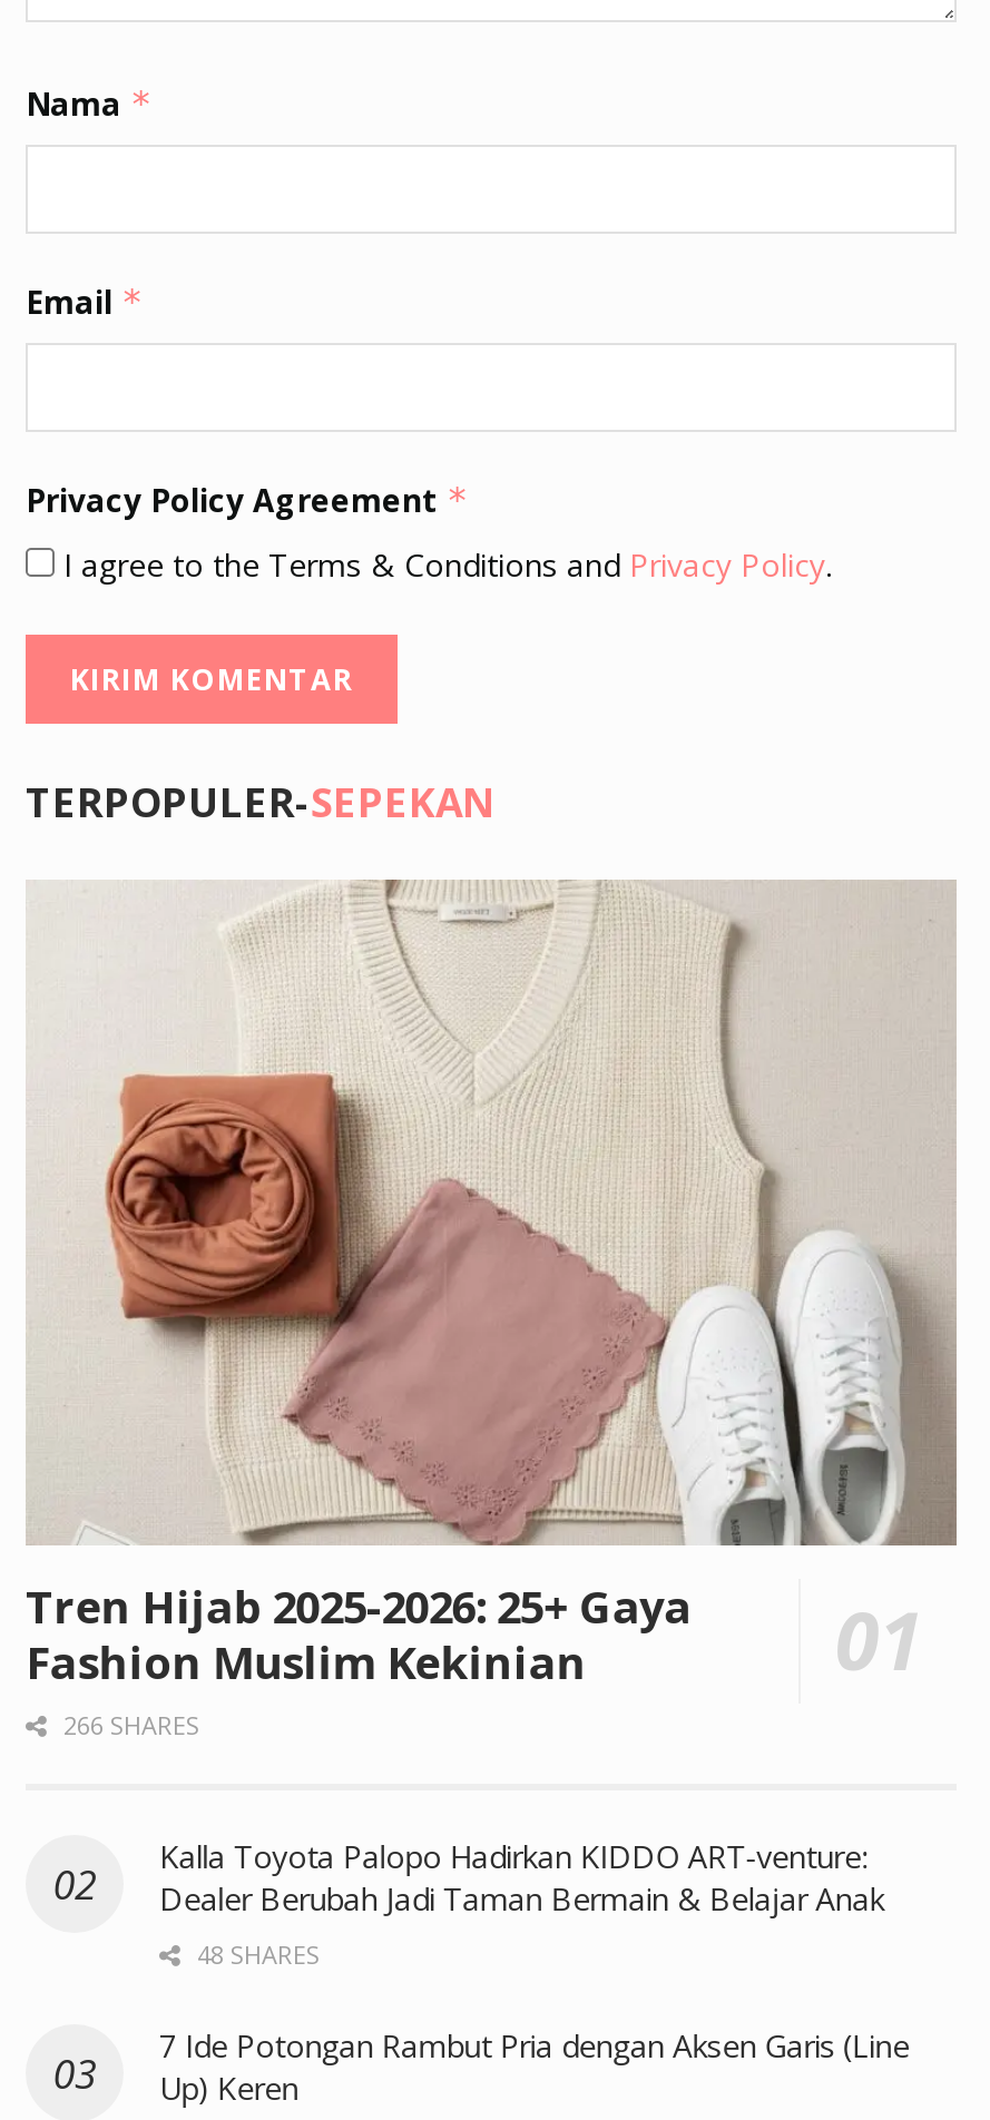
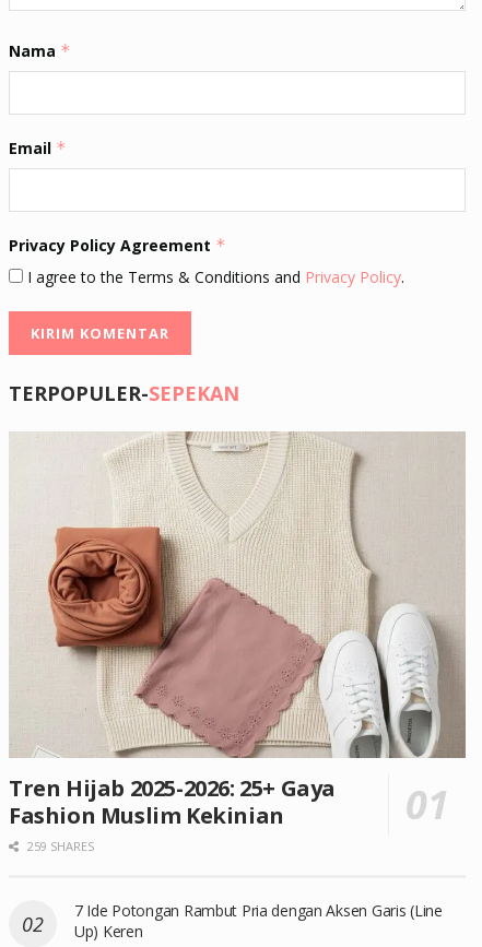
[57,1707,884,1970] 266 SHARES | Kalla Toyota Palopo Hadirkan KIDDO ART-venture: | Dealer Berubah Jadi Taman Bermain & Belajar Anak | 48 SHARES -> [24,837,94,854] 259 SHARES

